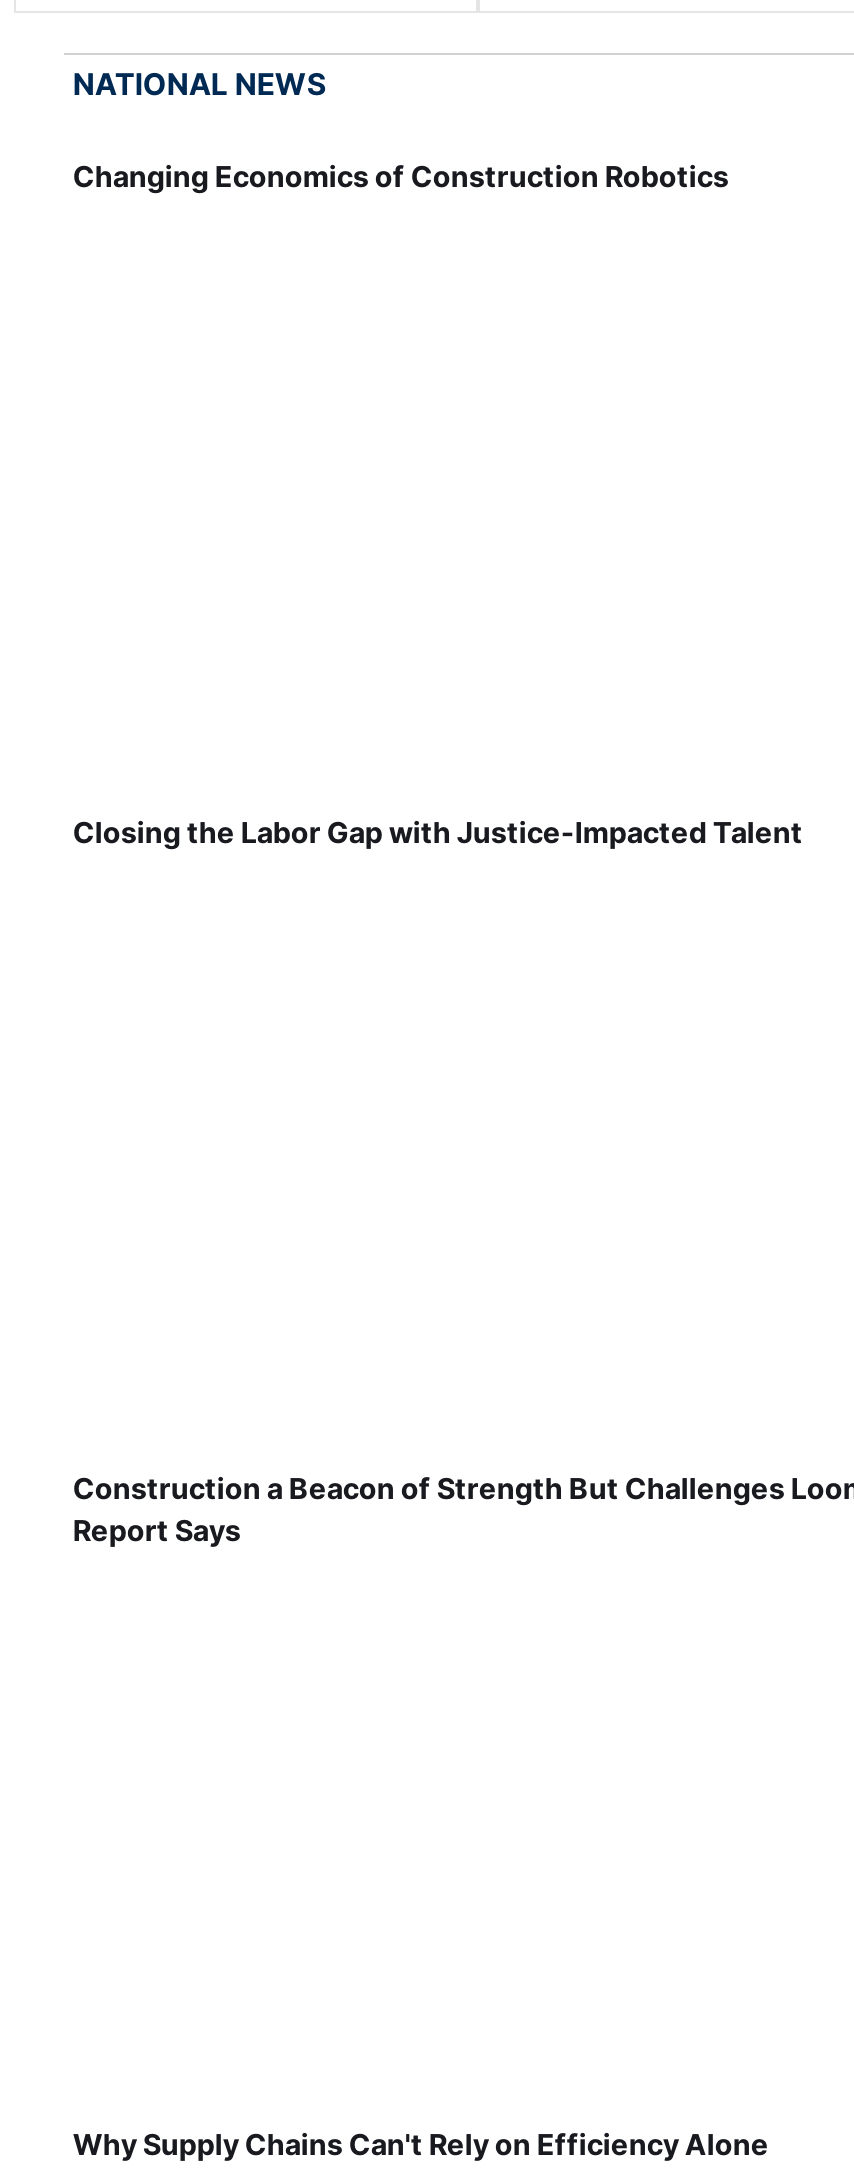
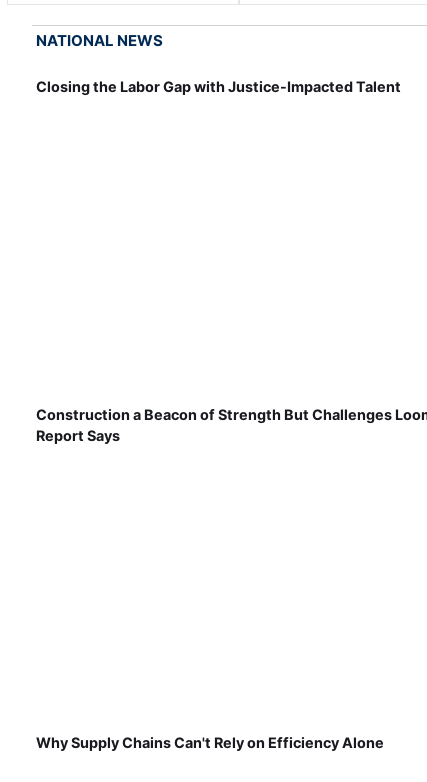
[73,159,729,193] Changing Economics of Construction Robotics -> none

